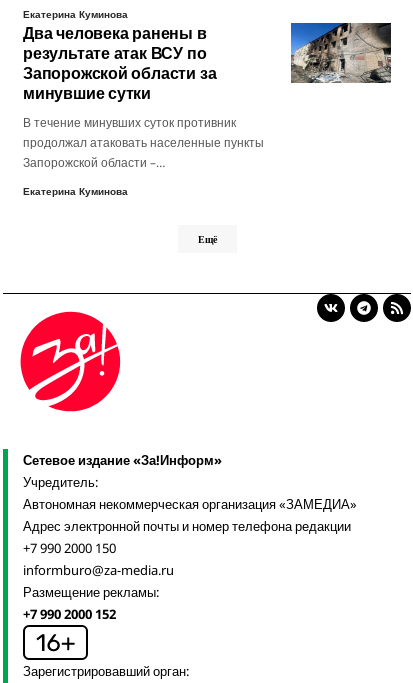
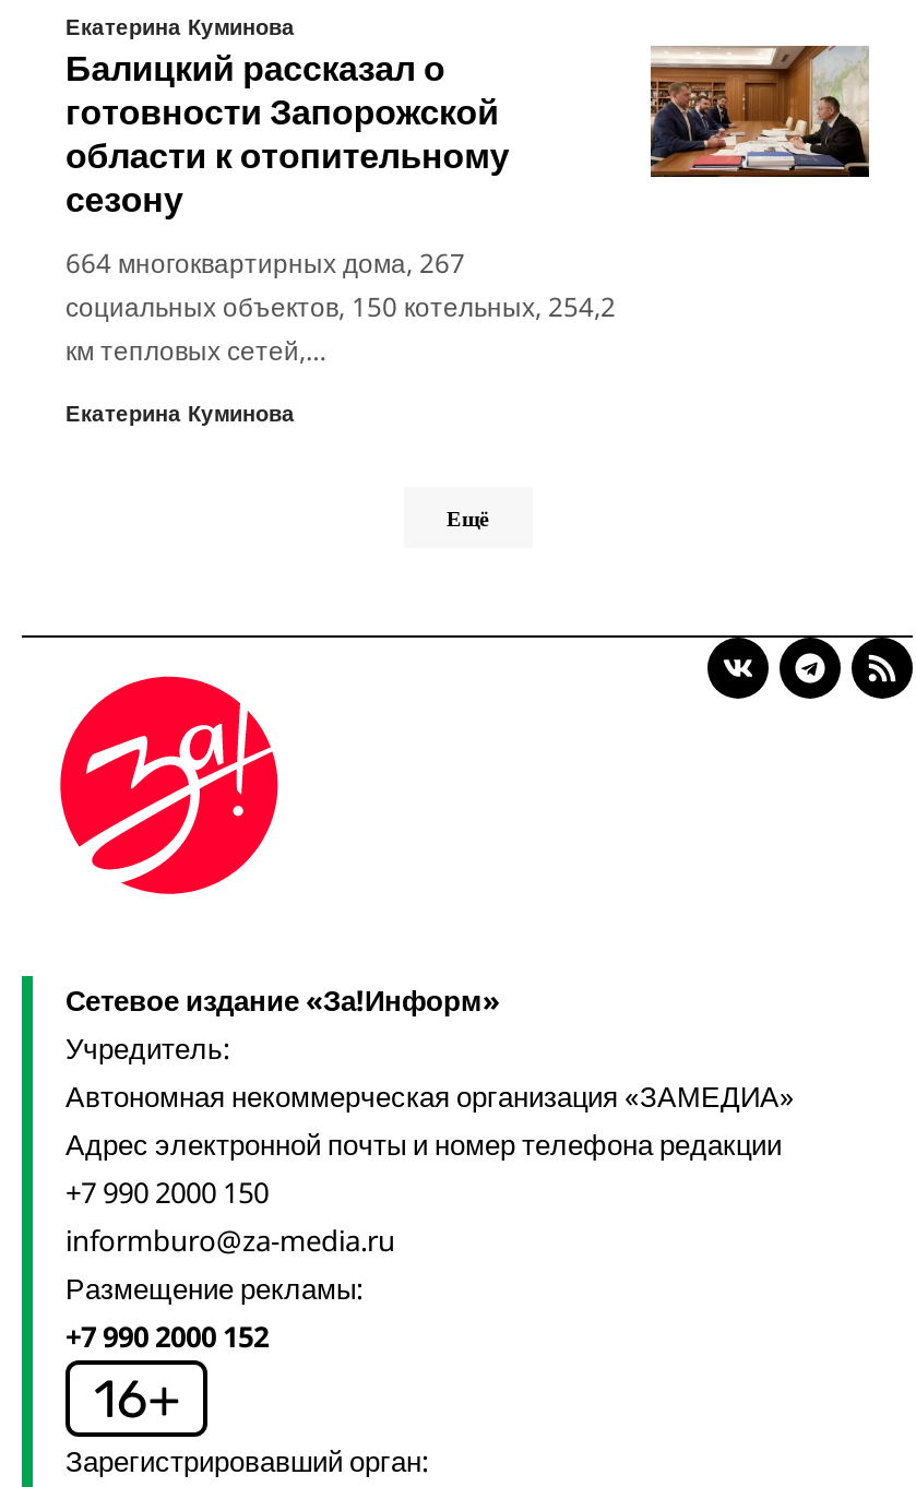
[23,22,216,104] Два человека ранены в | результате атак ВСУ по | Запорожской области за | минувшие сутки -> [66,44,509,223] Балицкий рассказал о | готовности Запорожской | области к отопительному | сезону
[290,22,392,83] [image] -> [649,44,869,177] [image]
[23,114,264,171] В течение минувших суток противник | продолжал атаковать населенные пункты | Запорожской области –… -> [66,245,616,370] 664 многоквартирных дома, 267 | социальных объектов, 150 котельных, 254,2 | км тепловых сетей,…

